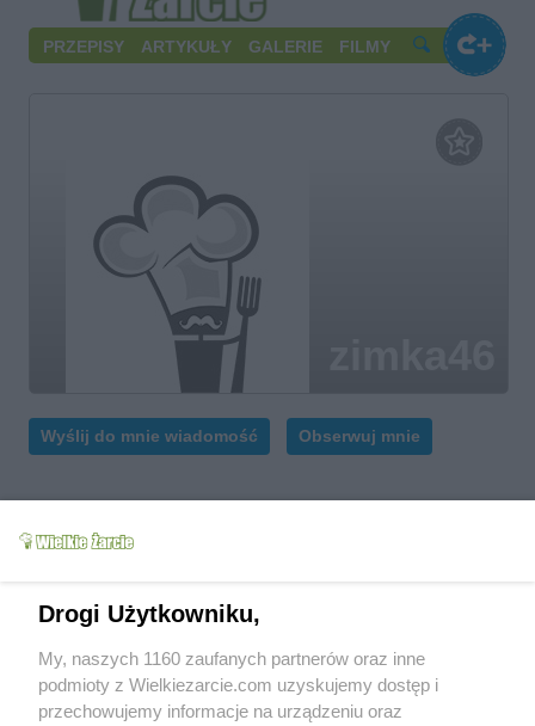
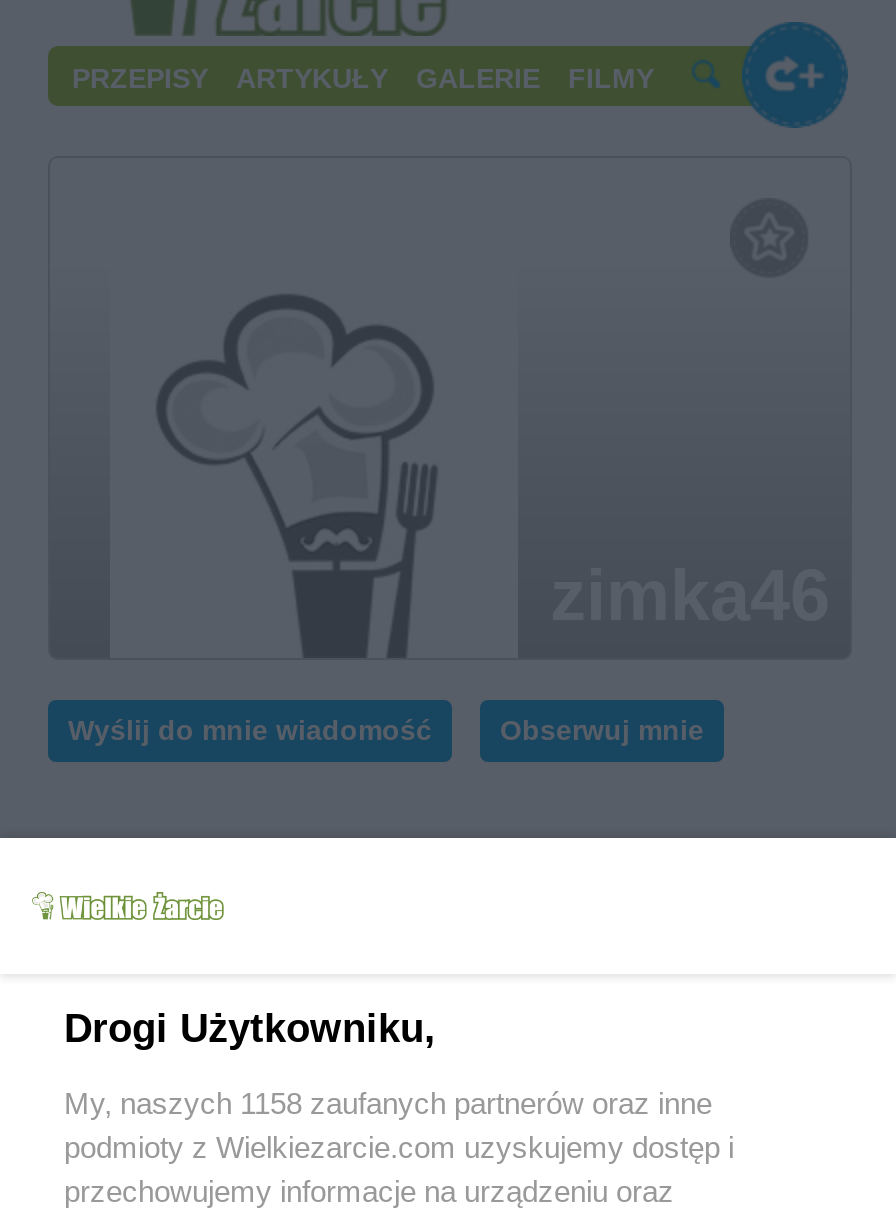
[38,648,425,669] My, naszych 1160 zaufanych partnerów oraz inne -> [64,1086,712,1120] My, naszych 1158 zaufanych partnerów oraz inne

